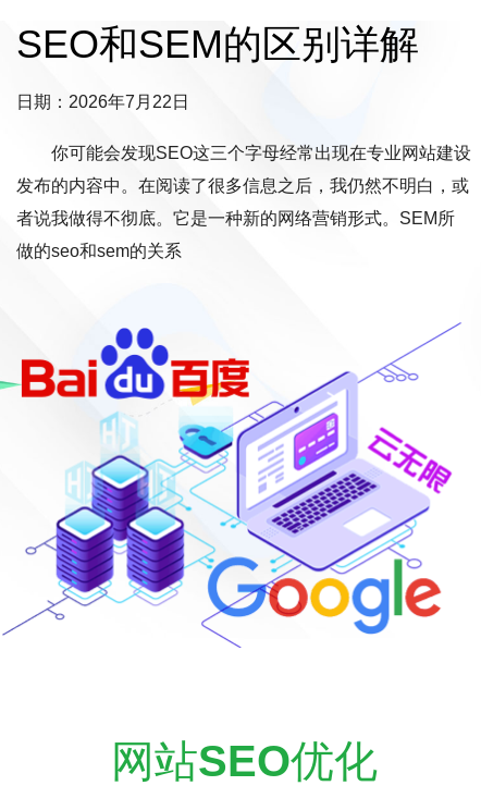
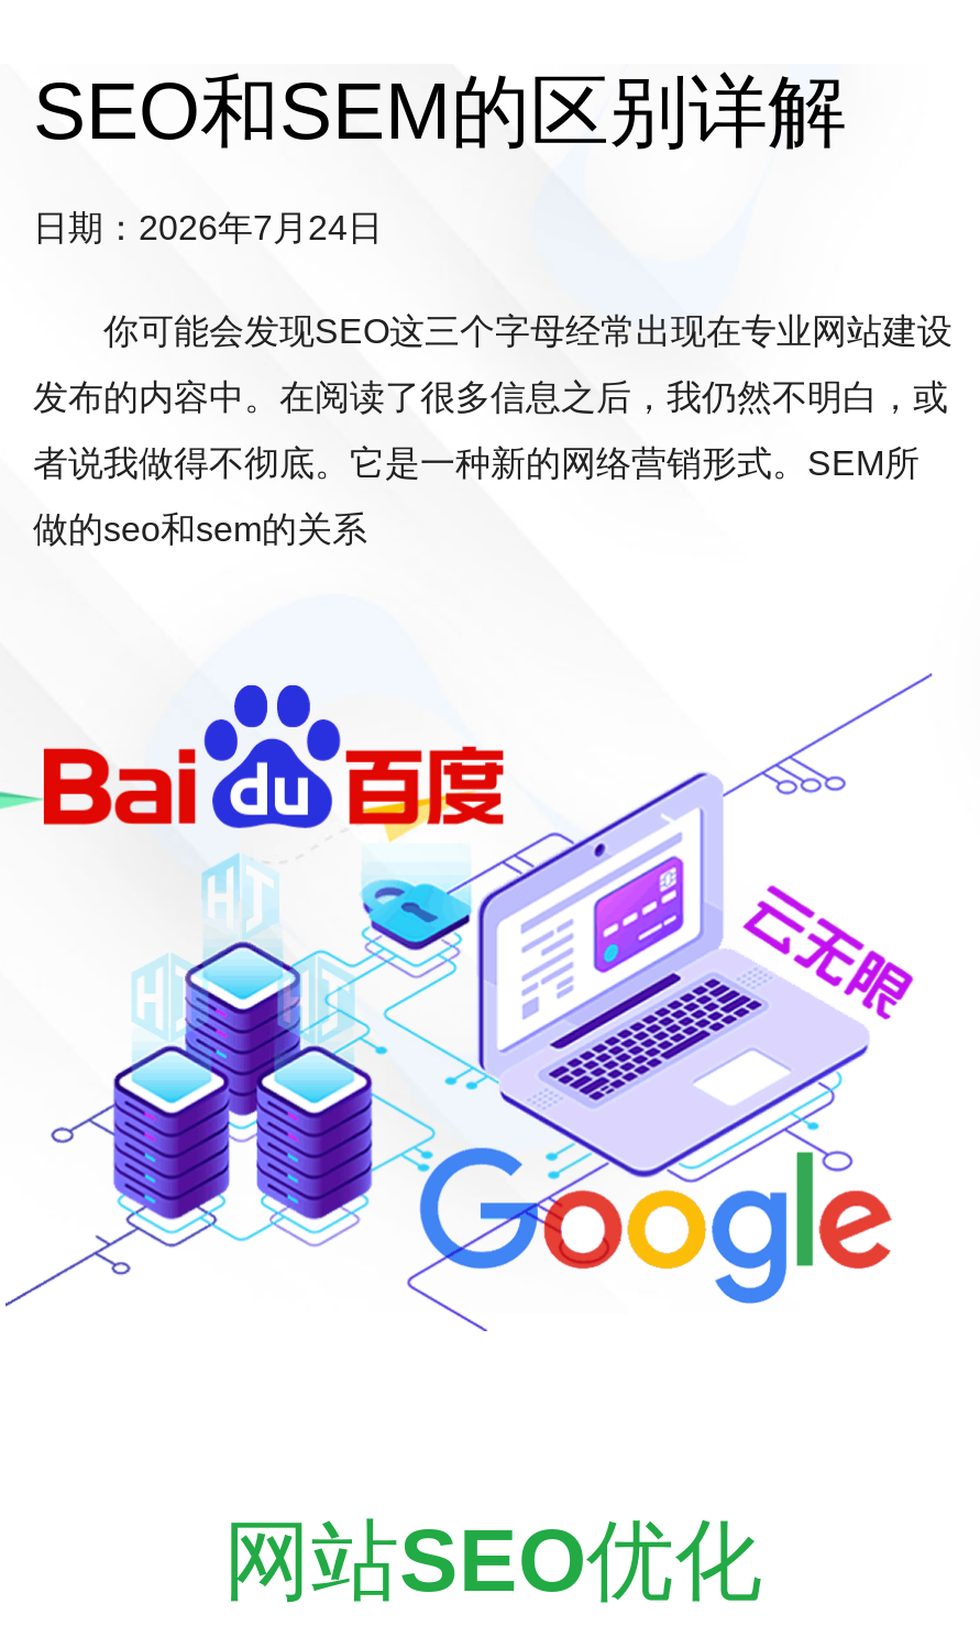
[16,93,189,111] 日期：2026年7月22日 -> [33,209,383,246] 日期：2026年7月24日

